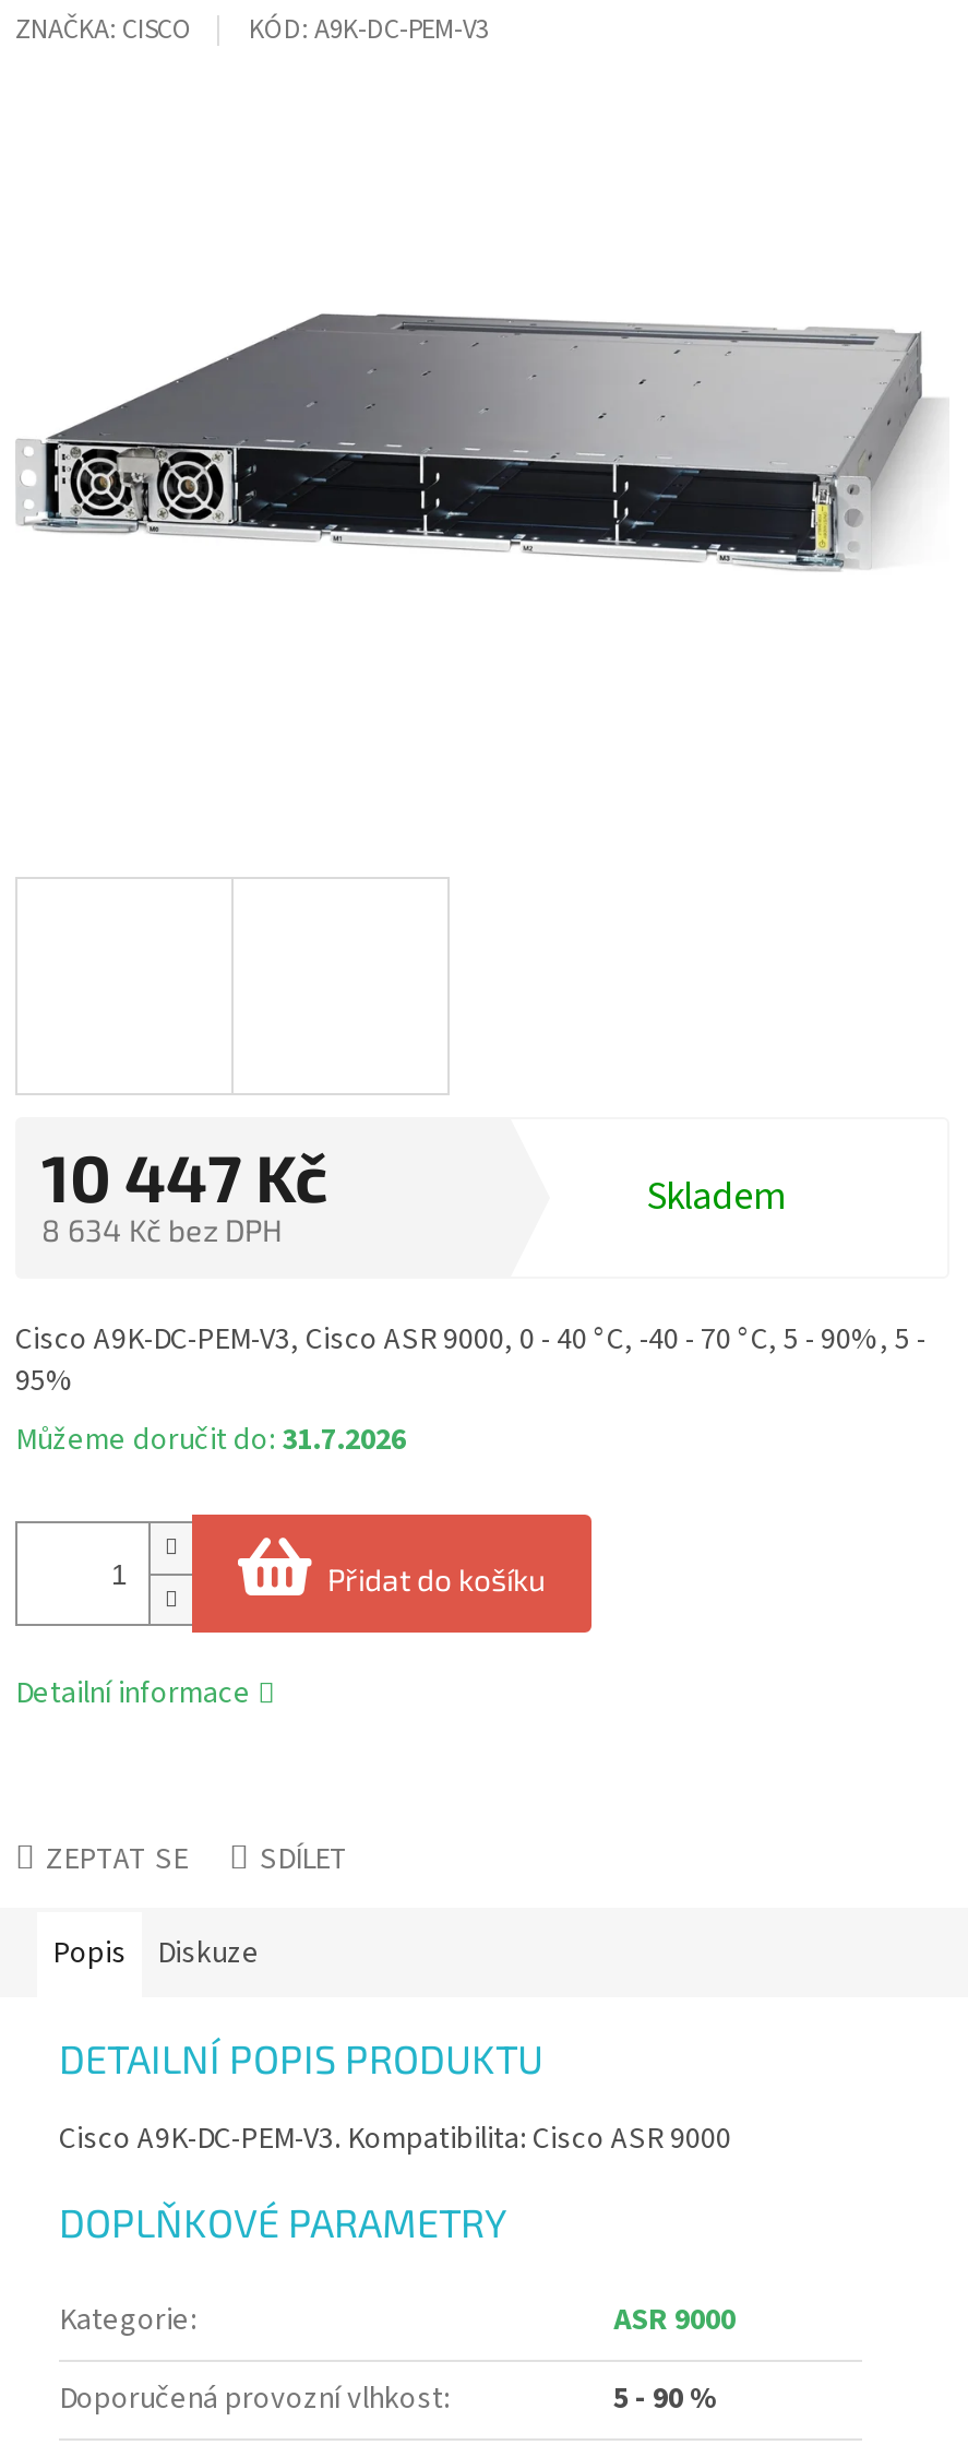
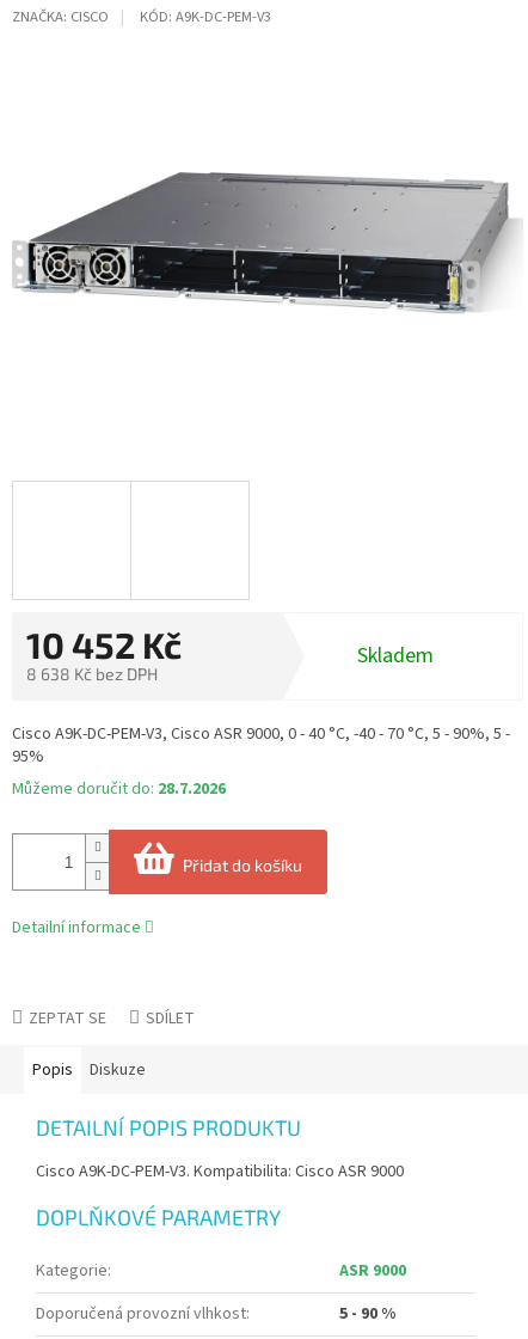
[41,1138,327,1216] 10 447 Kč -> [26,623,182,666] 10 452 Kč
[41,1212,282,1249] 8 634 Kč bez DPH -> [26,664,158,684] 8 638 Kč bez DPH
[15,1419,406,1463] Můžeme doručit do: 31.7.2026 -> [12,778,226,801] Můžeme doručit do: 28.7.2026

